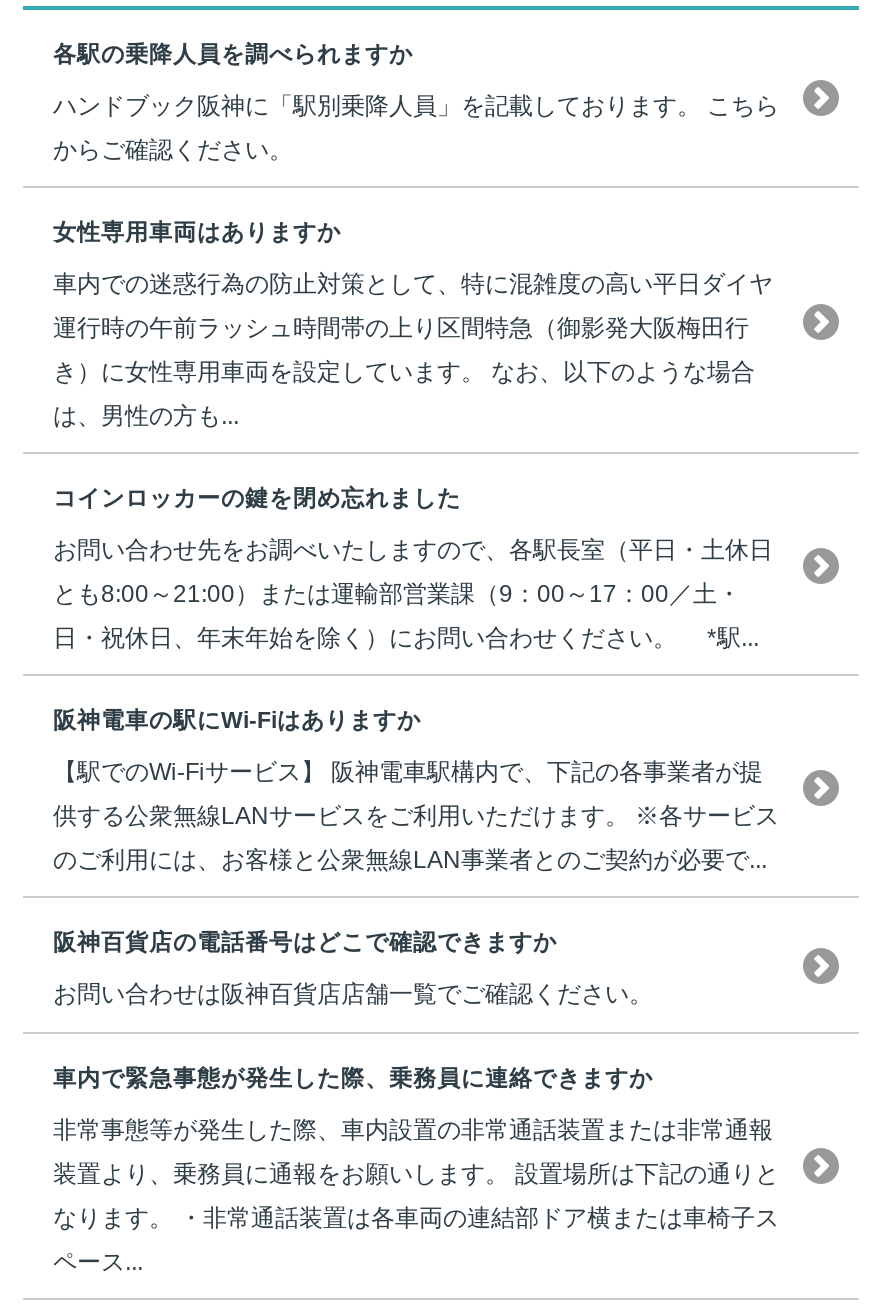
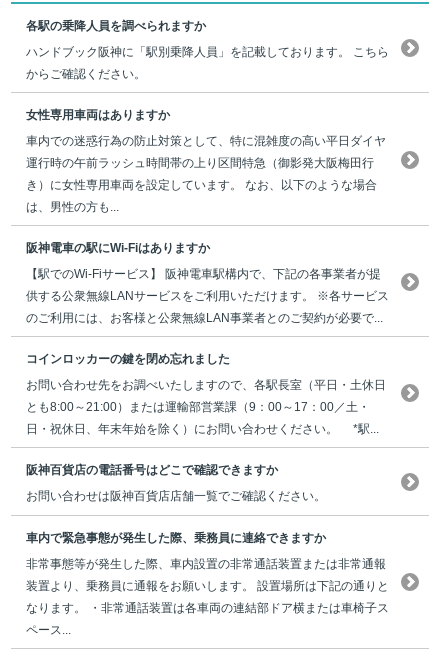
moved [53,486,773,652] -> [26,353,386,436]: コインロッカーの鍵を閉め忘れました | お問い合わせ先をお調べいたしますので、各駅長室（平日・土休日 | とも8:00～21:00）または運輸部営業課（9：00～17：00／土・ | 日・祝休日、年末年始を除く）にお問い合わせください。 *駅...
moved [53,709,779,875] -> [26,242,389,325]: 阪神電車の駅にWi-Fiはありますか | 【駅でのWi-Fiサービス】 阪神電車駅構内で、下記の各事業者が提 | 供する公衆無線LANサービスをご利用いただけます。 ※各サービス | のご利用には、お客様と公衆無線LAN事業者とのご契約が必要で...

